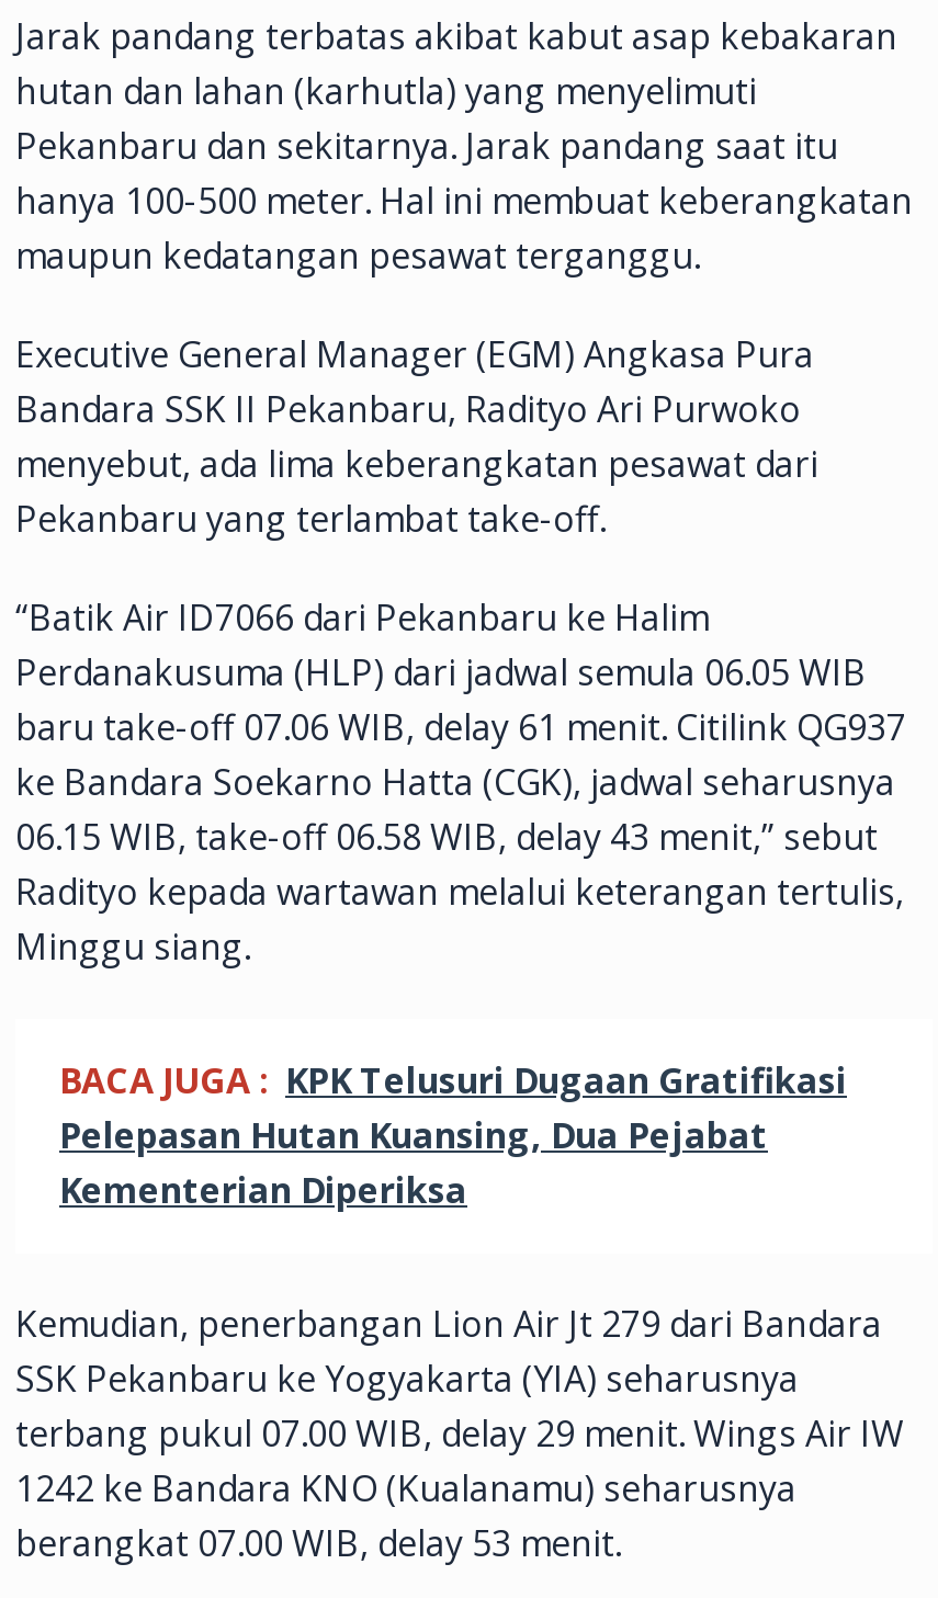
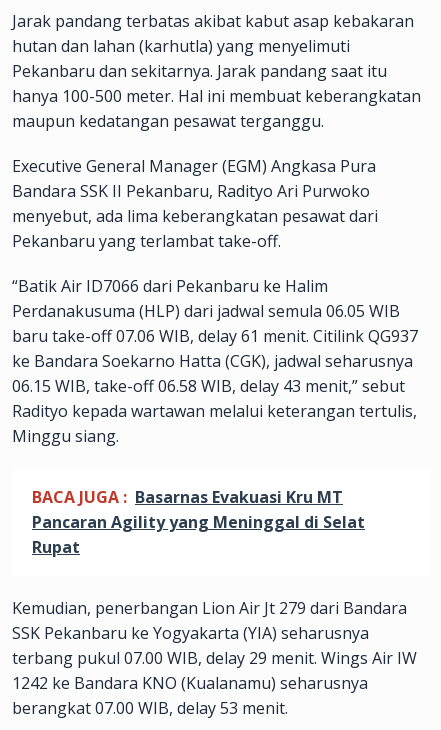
[59,1057,847,1215] BACA JUGA : KPK Telusuri Dugaan Gratifikasi | Pelepasan Hutan Kuansing, Dua Pejabat | Kementerian Diperiksa -> [32,486,365,558] BACA JUGA : Basarnas Evakuasi Kru MT | Pancaran Agility yang Meninggal di Selat | Rupat

